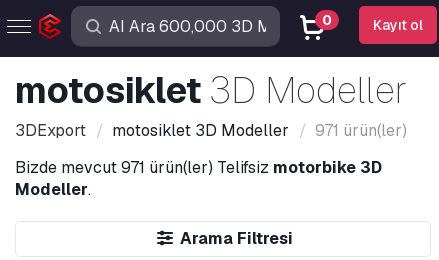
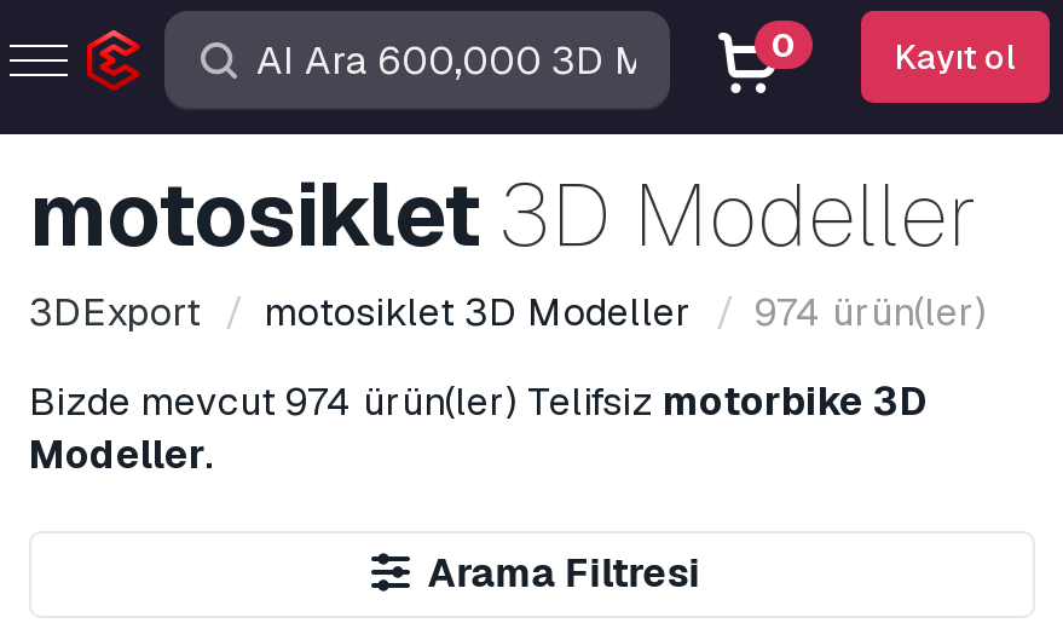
[15,120,407,141] 3DExport motosiklet 3D Modeller 971 ürün(ler) -> [29,287,987,338] 3DExport motosiklet 3D Modeller 974 ürün(ler)
[15,157,382,178] Bizde mevcut 971 ürün(ler) Telifsiz motorbike 3D -> [29,376,926,427] Bizde mevcut 974 ürün(ler) Telifsiz motorbike 3D

